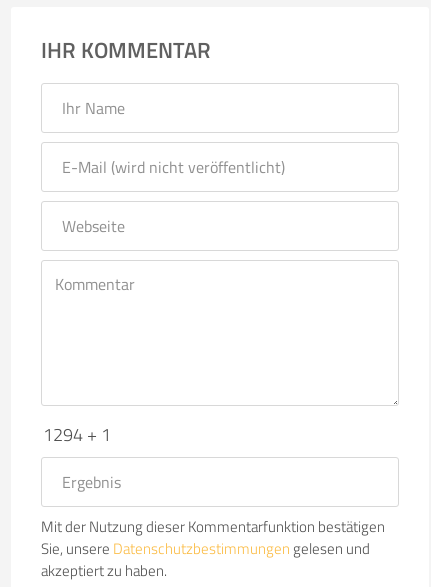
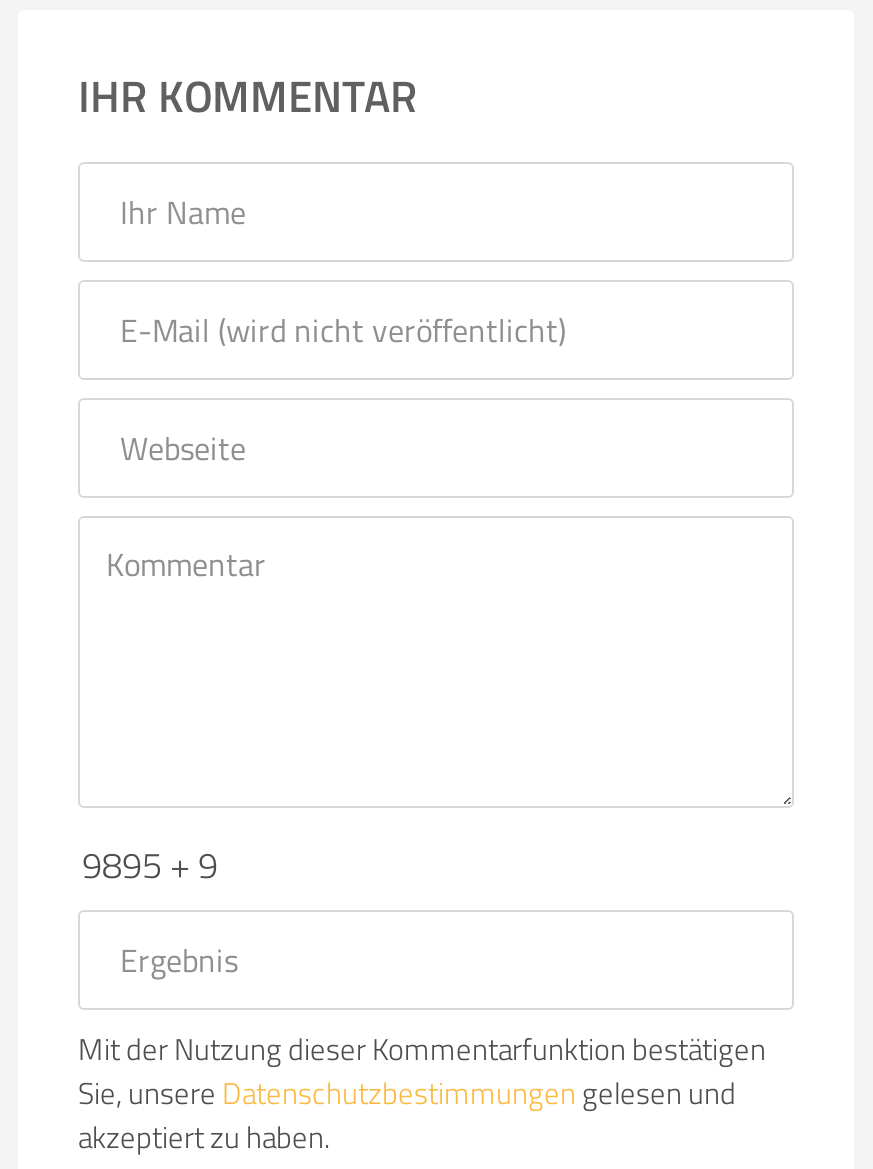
[43,421,111,448] 1294 + 1 -> [82,838,218,892] 9895 + 9

